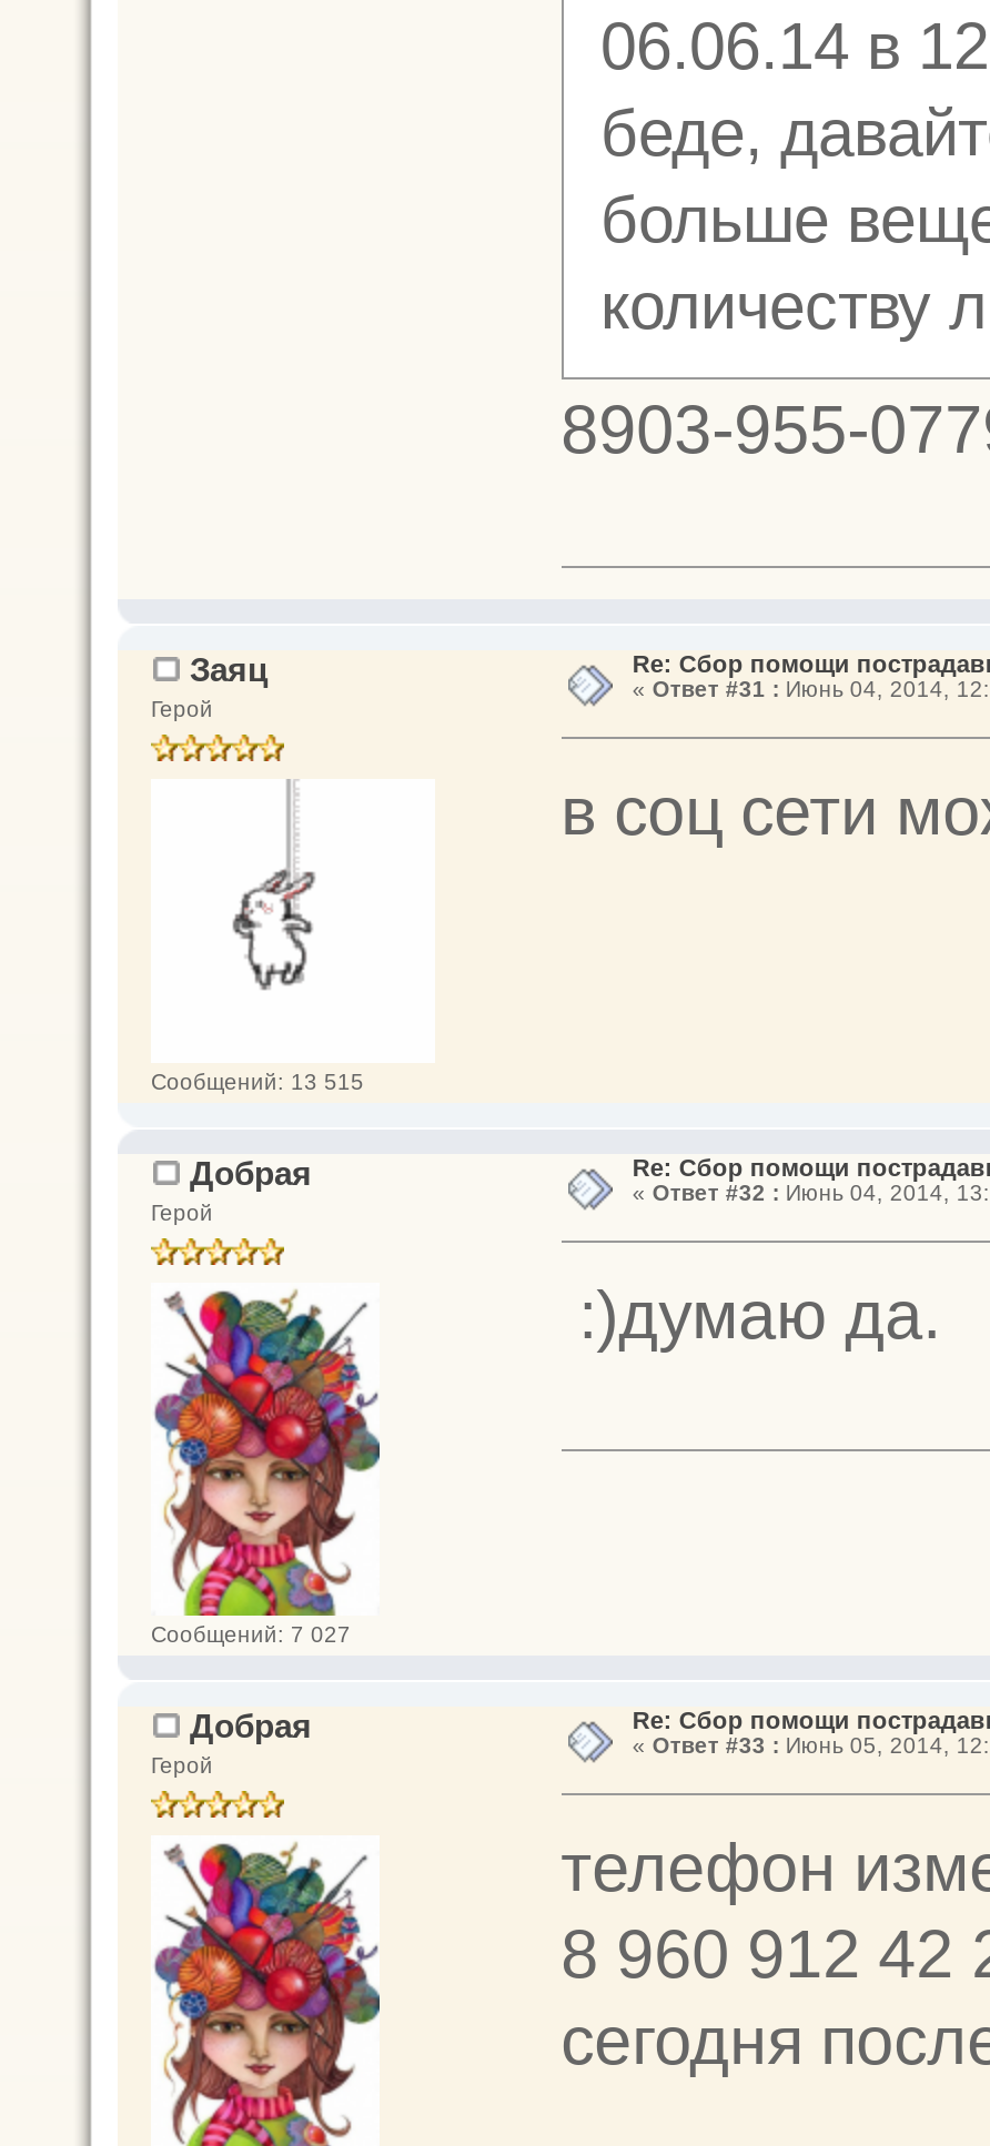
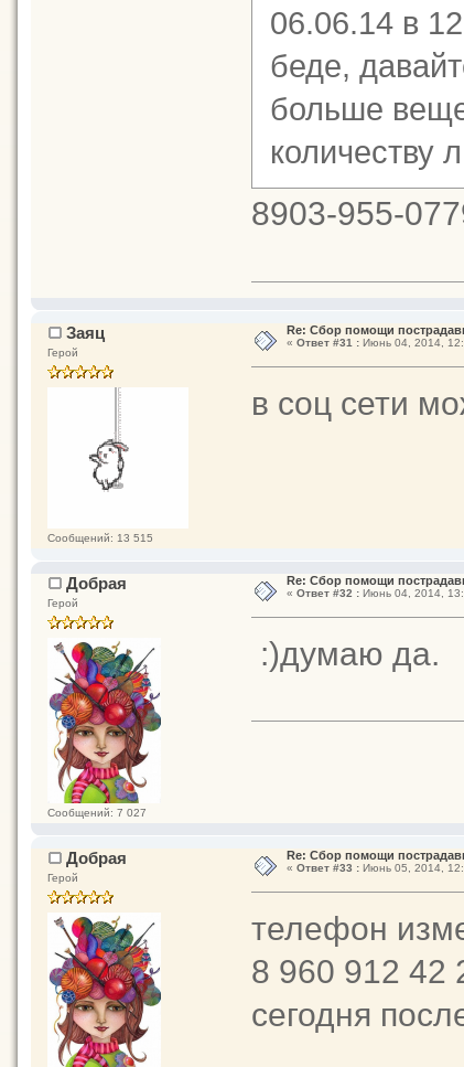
[233,870,317,985] [image] -> [89,434,129,490] [image]

